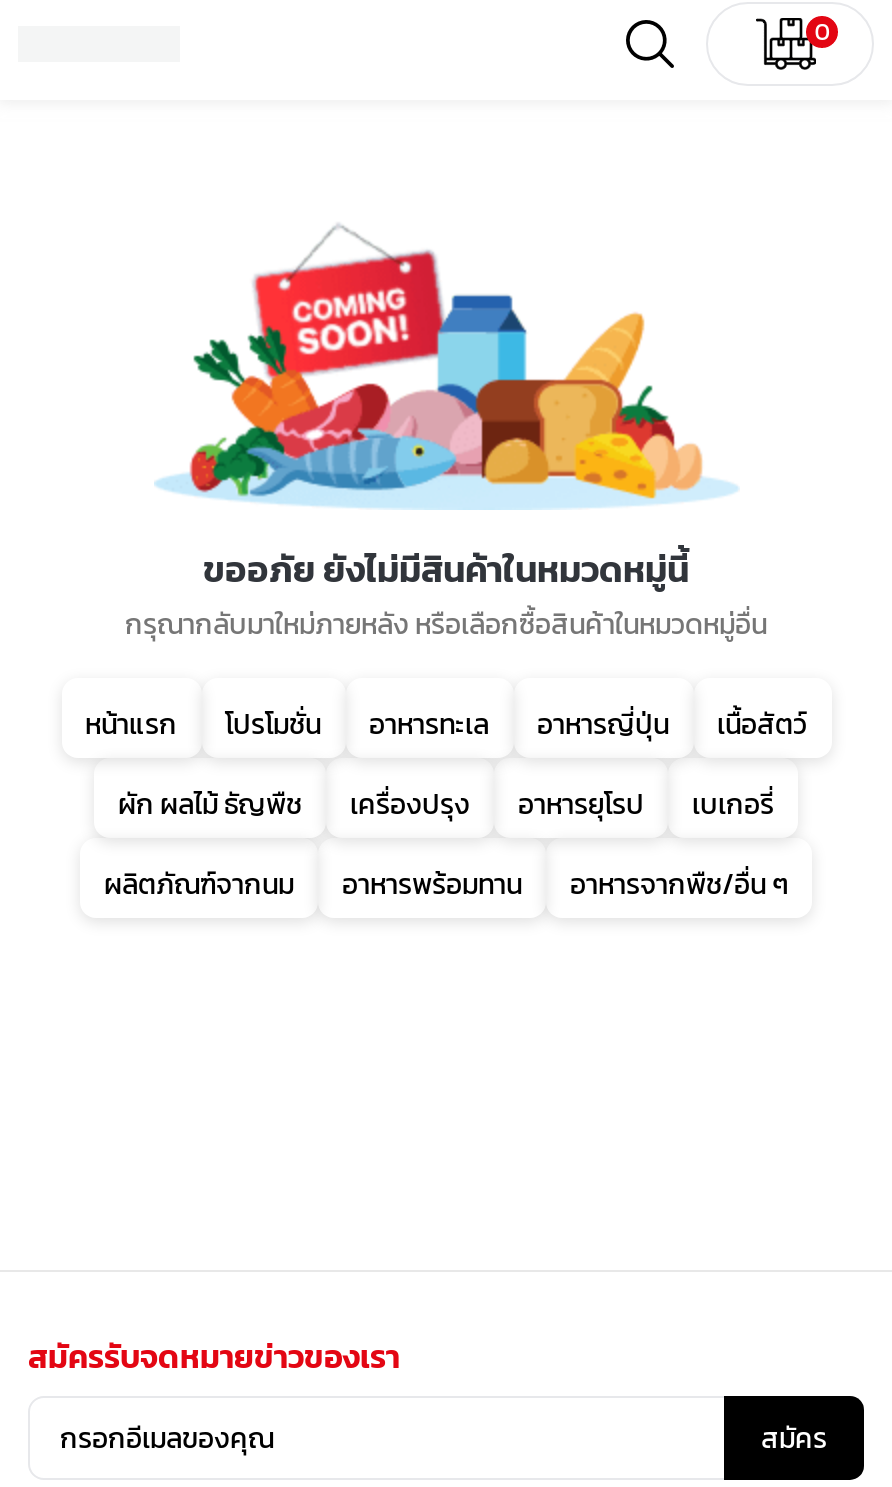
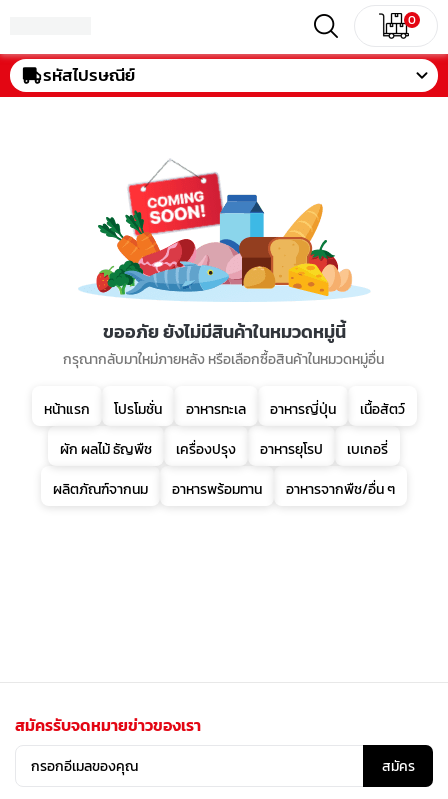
none -> [43,62,135,88] รหัสไปรษณีย์

